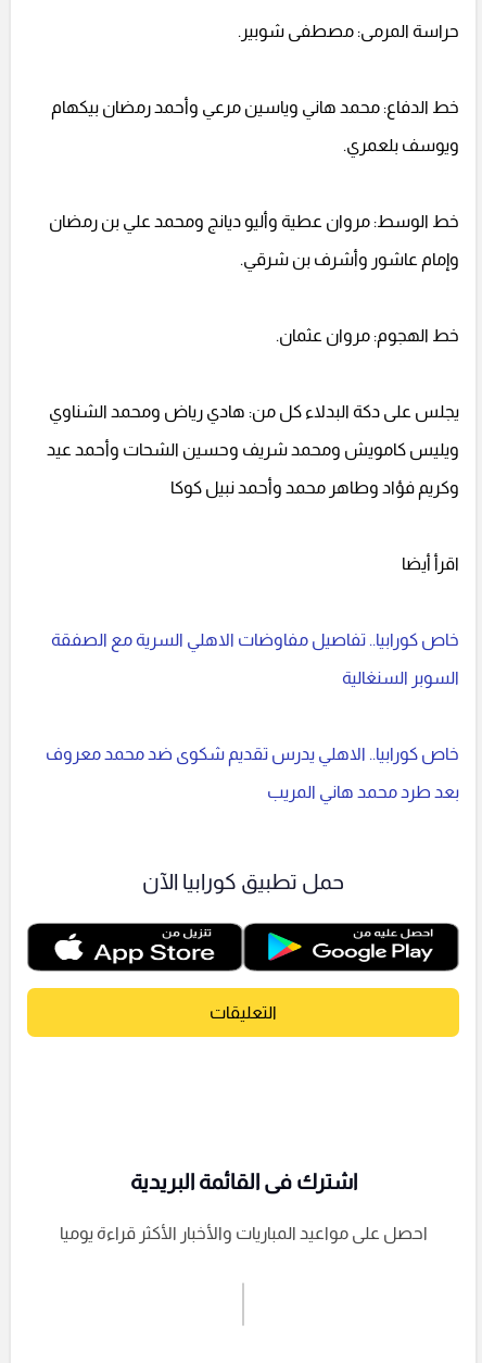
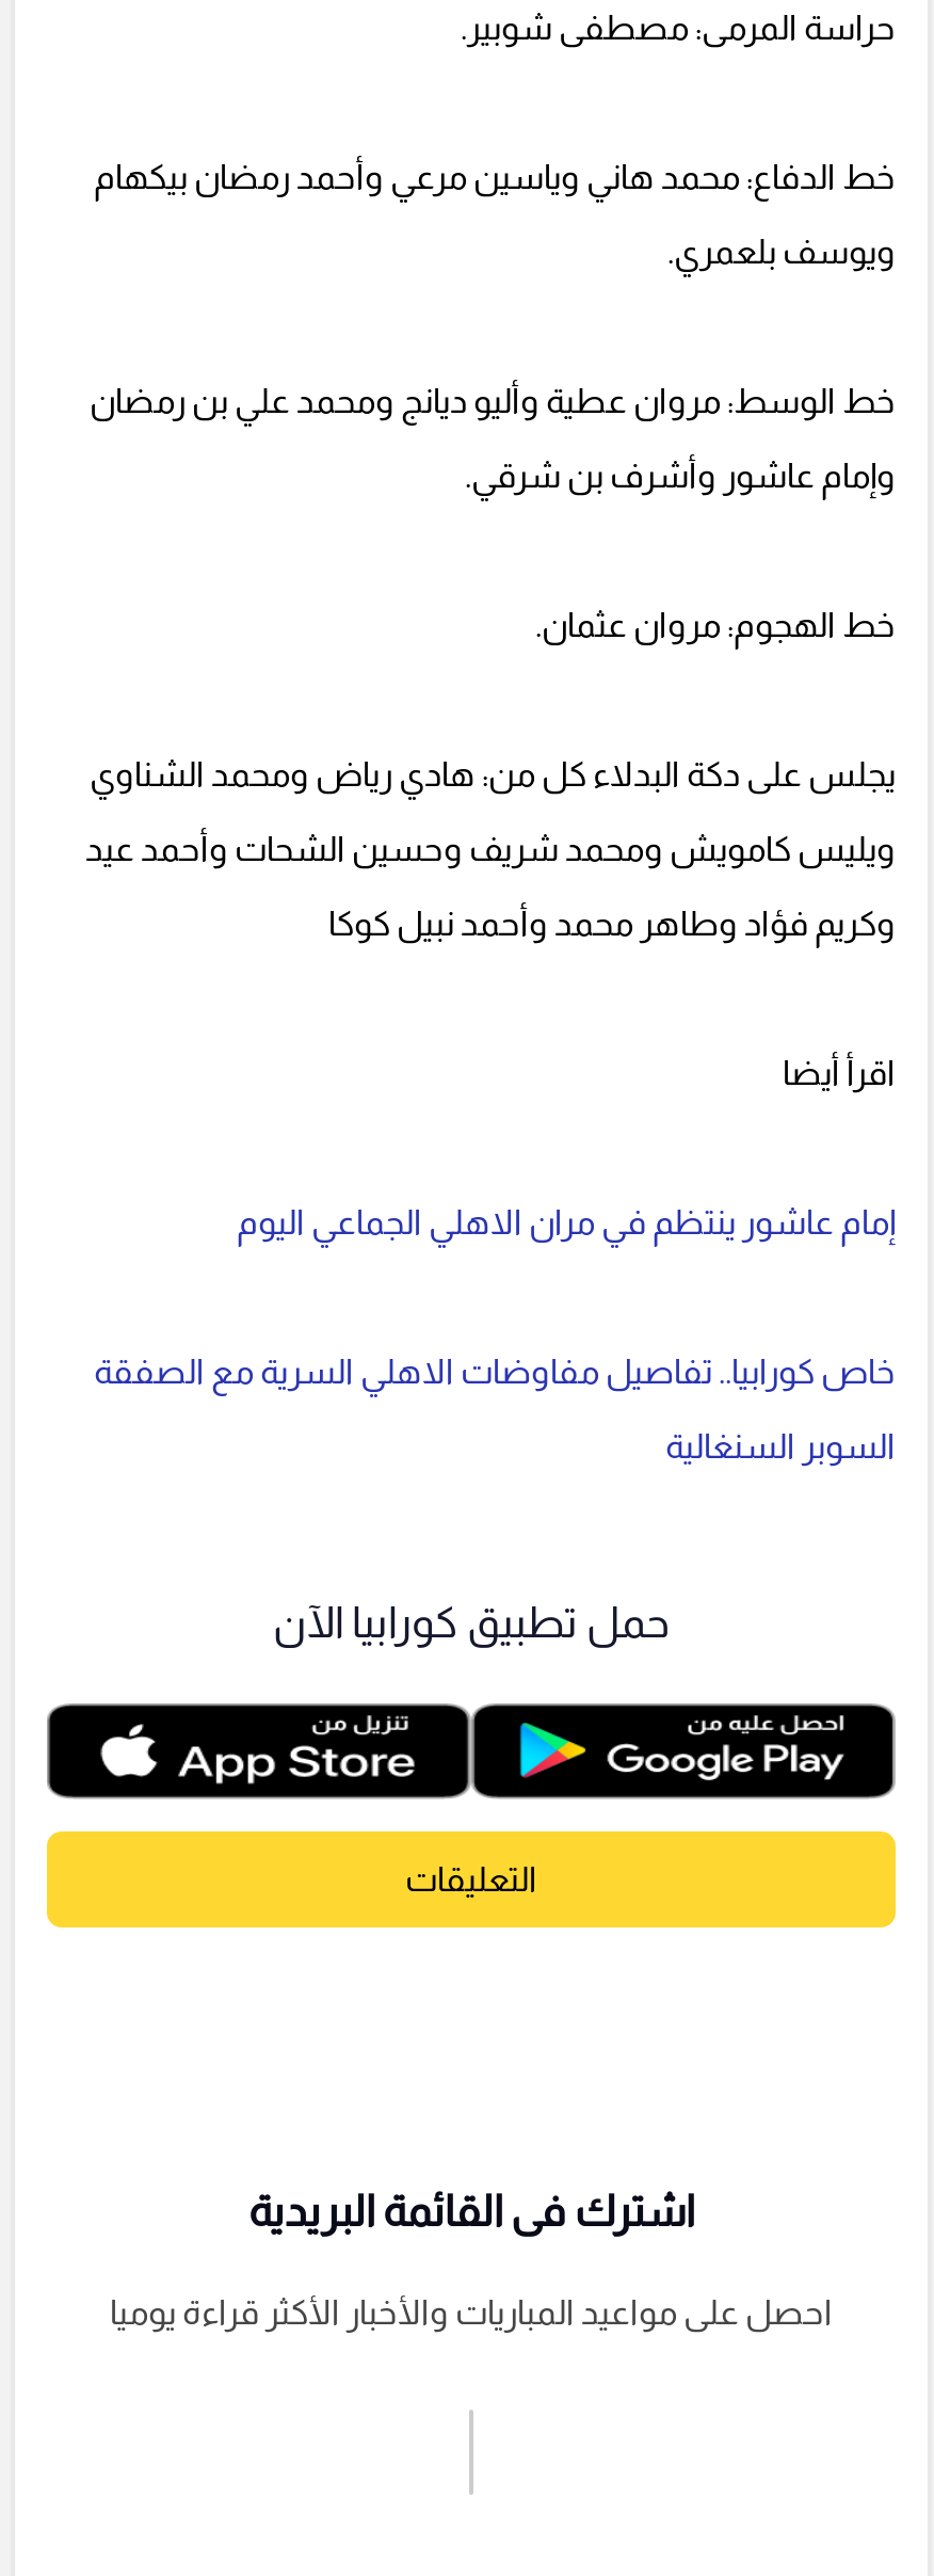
none -> [237,1204,896,1240] إمام عاشور ينتظم في مران الاهلي الجماعي اليوم
moved [51,630,459,687] -> [94,1353,896,1464]: خاص كورابيا.. تفاصيل مفاوضات الاهلي السرية مع الصفقة | السوبر السنغالية
[46,744,459,801] خاص كورابيا.. الاهلي يدرس تقديم شكوى ضد محمد معروف | بعد طرد محمد هاني المريب -> none

